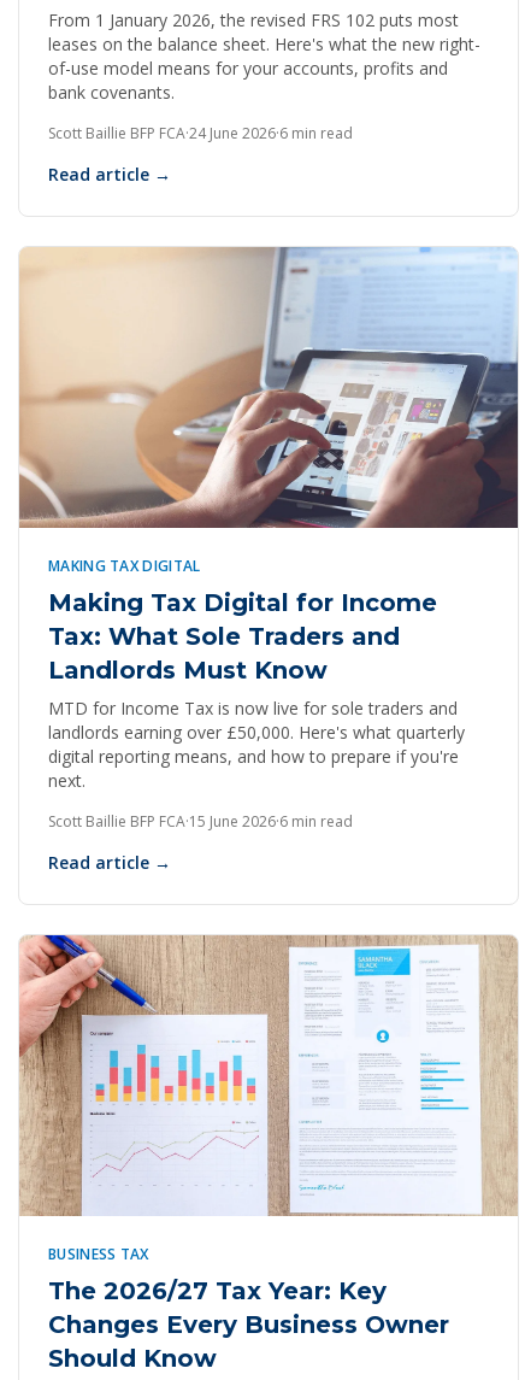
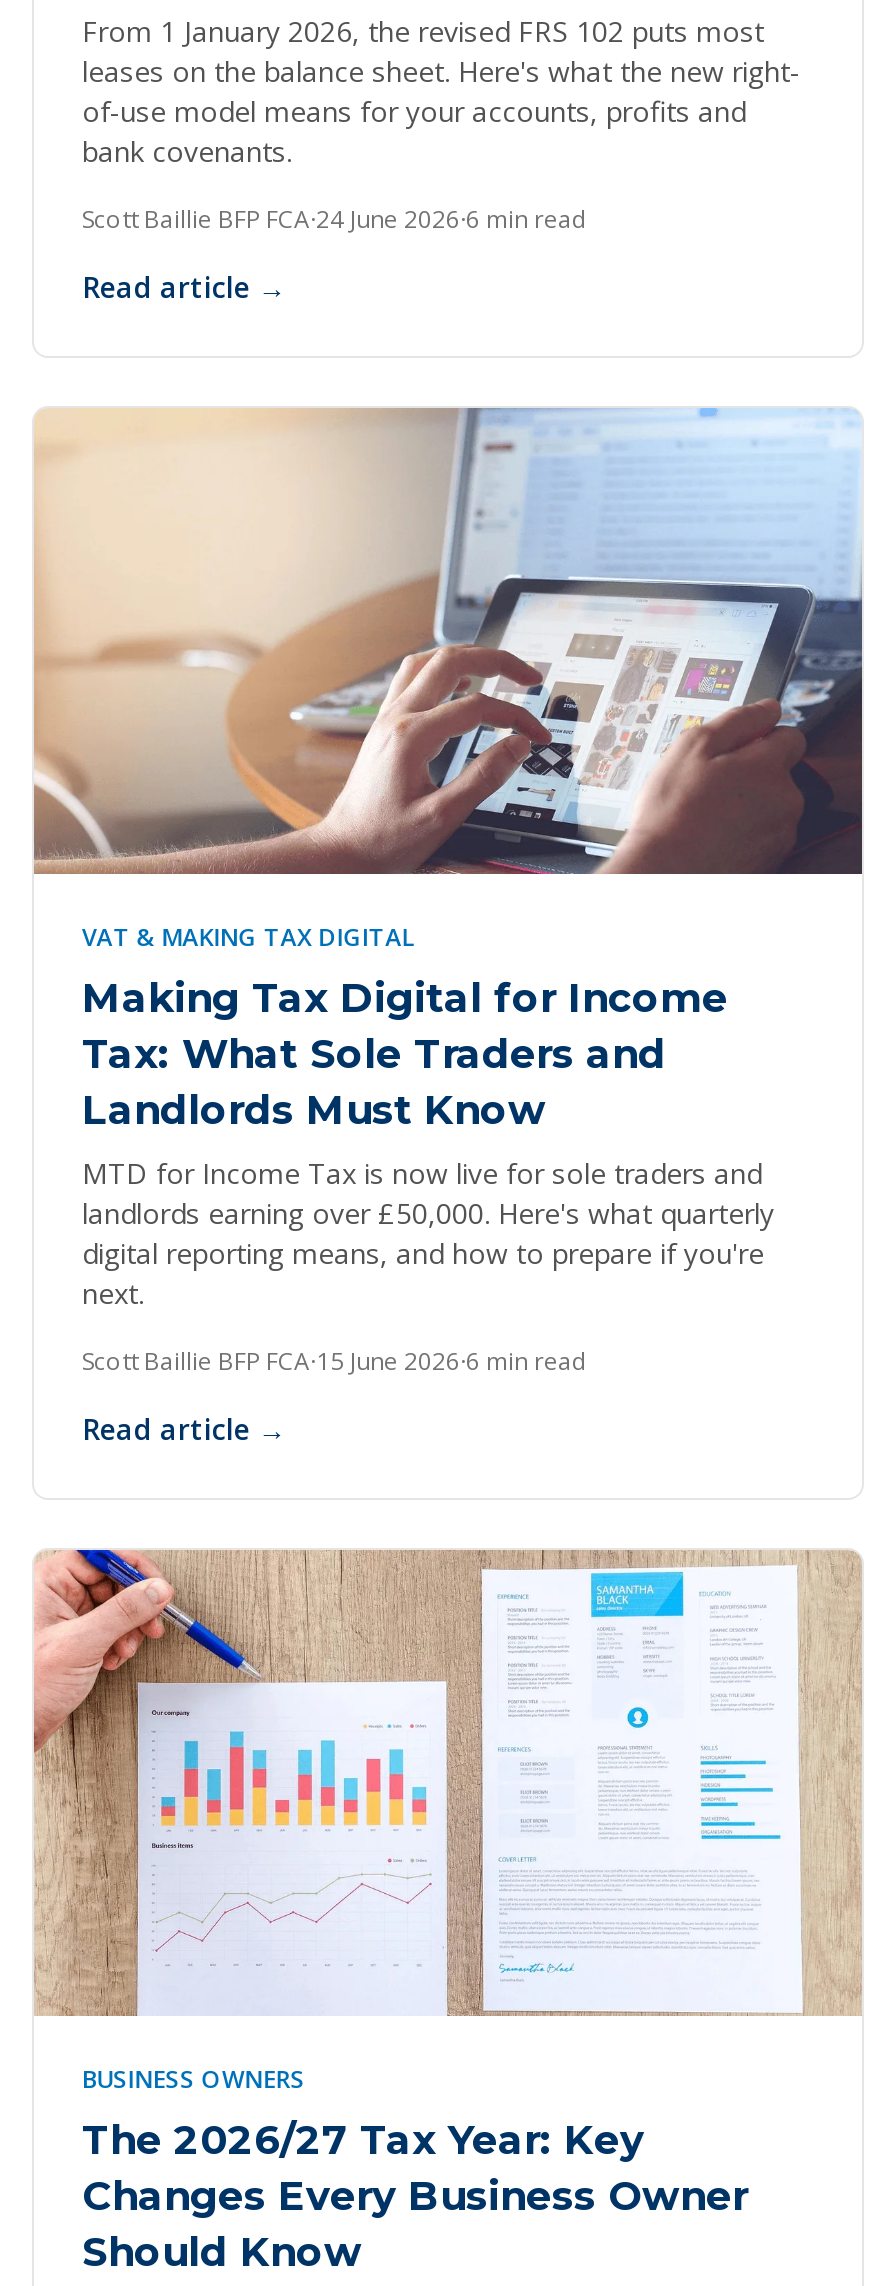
[48,556,200,576] MAKING TAX DIGITAL -> [82,920,414,954] VAT & MAKING TAX DIGITAL
[48,1244,149,1264] BUSINESS TAX -> [82,2062,305,2096] BUSINESS OWNERS

